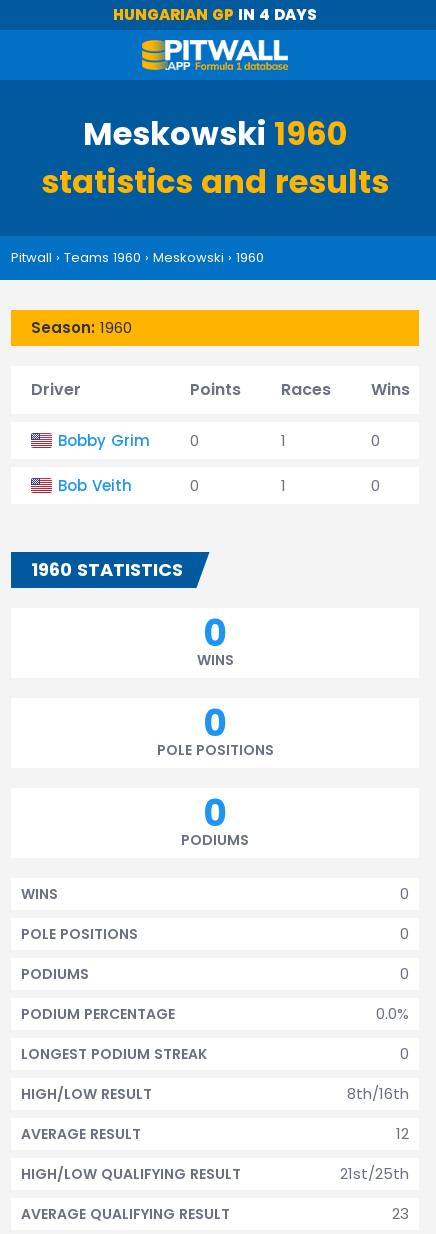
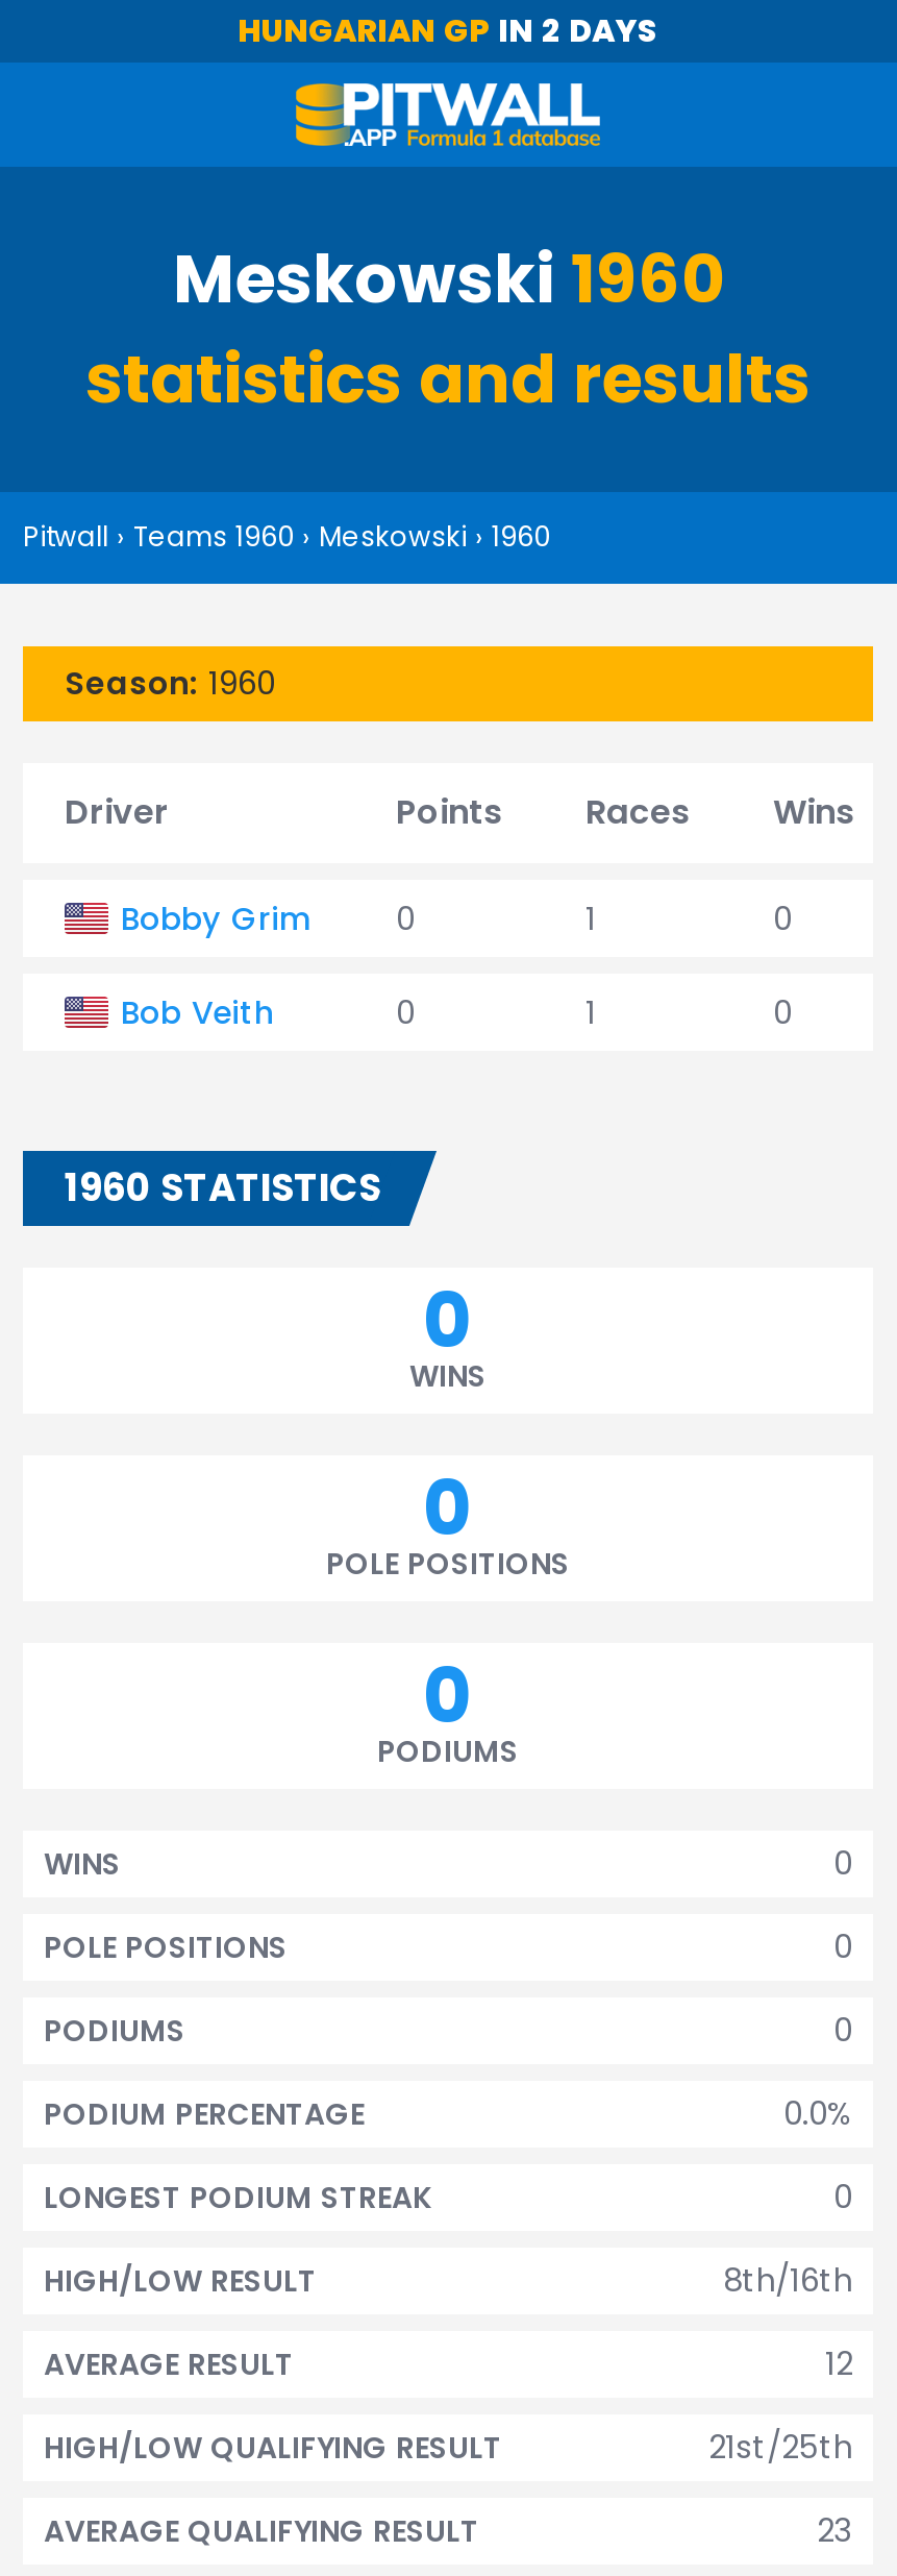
[113,4,317,25] HUNGARIAN GP IN 4 DAYS -> [238,8,658,52] HUNGARIAN GP IN 2 DAYS

